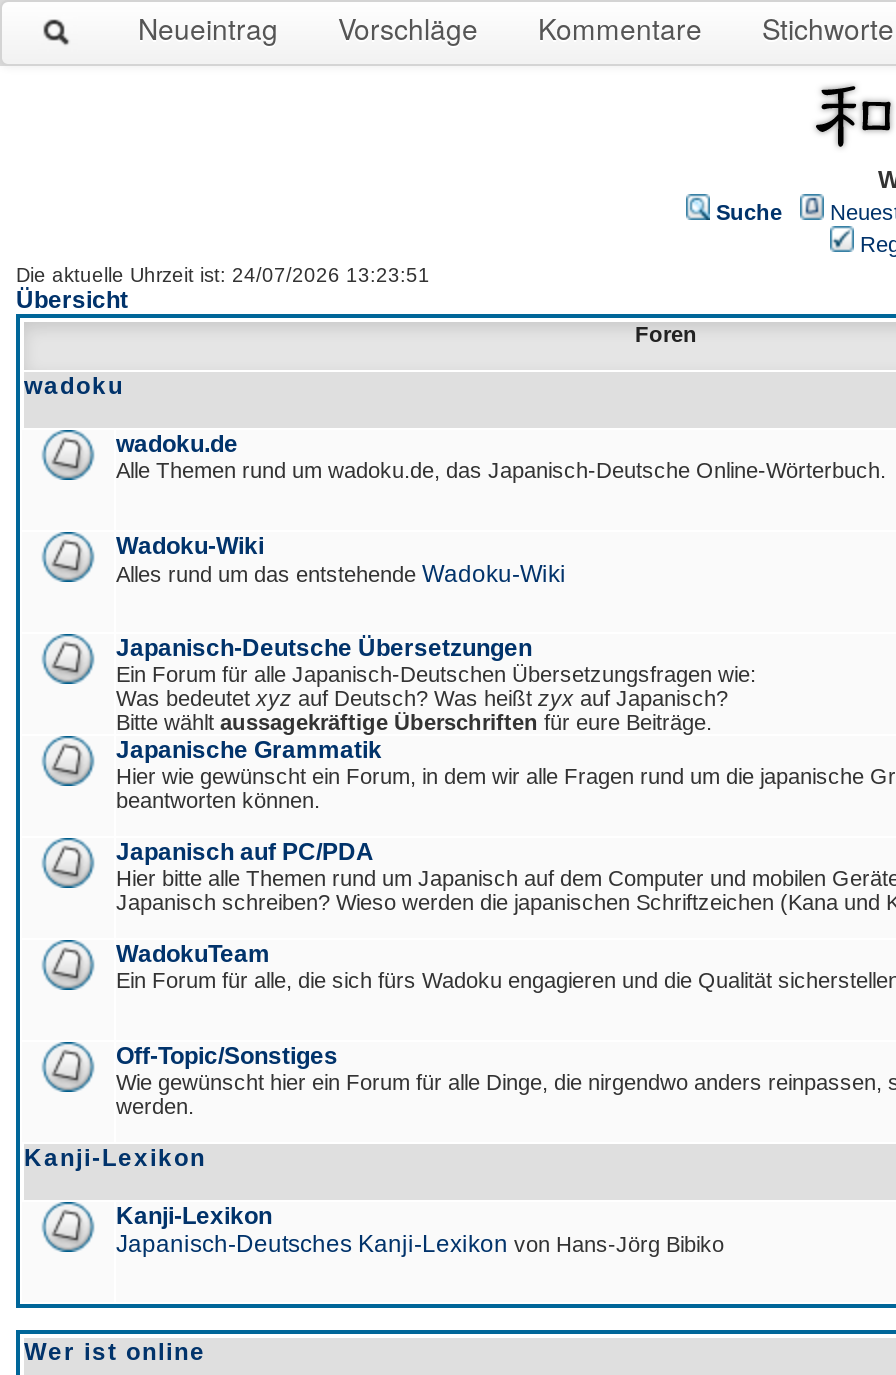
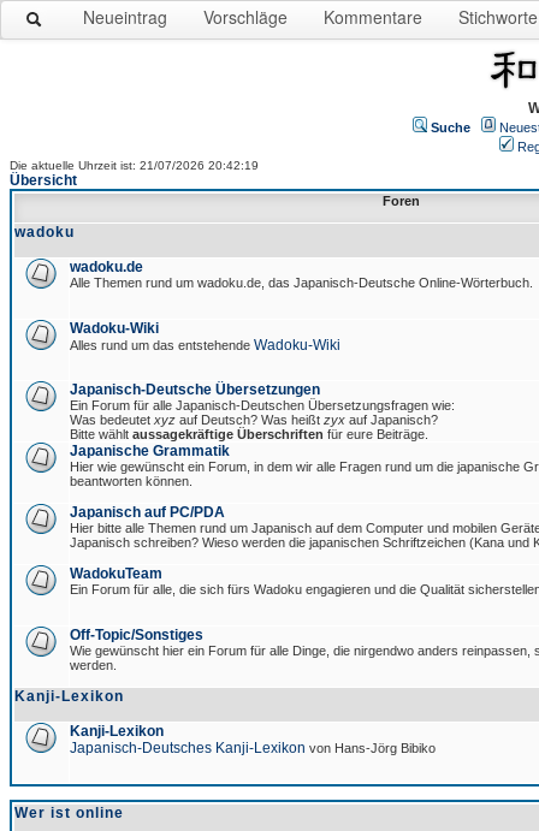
[16,264,430,286] Die aktuelle Uhrzeit ist: 24/07/2026 13:23:51 -> [10,159,259,172] Die aktuelle Uhrzeit ist: 21/07/2026 20:42:19

